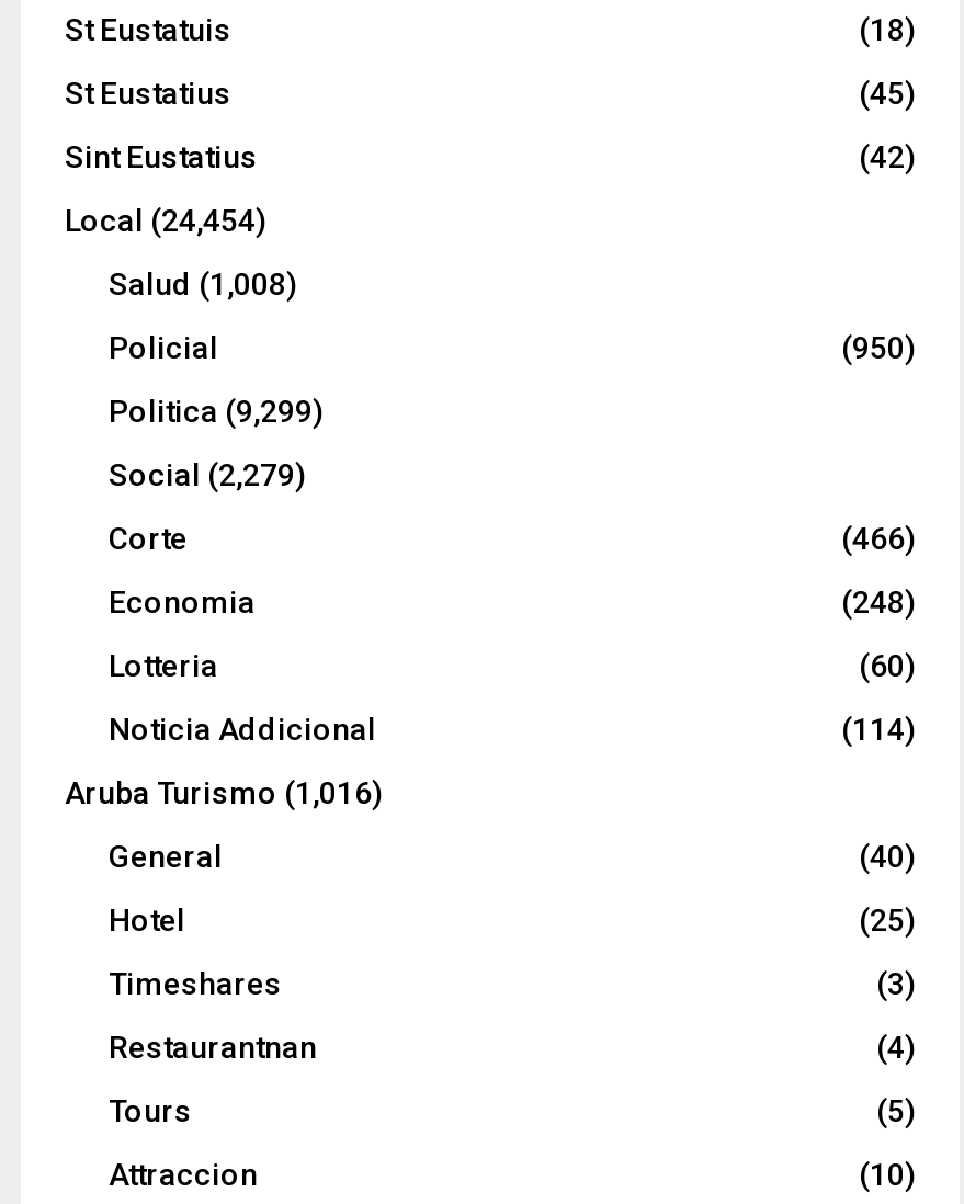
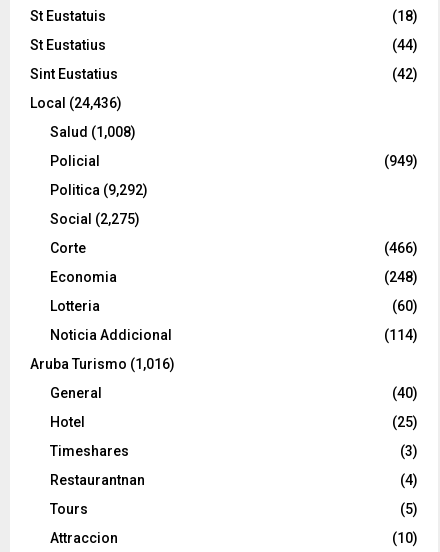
[859,75,916,110] (45) -> [392,37,418,53] (44)
[65,202,266,237] Local (24,454) -> [30,95,122,111] Local (24,436)
[841,329,916,364] (950) -> [384,153,418,169] (949)
[109,393,324,428] Politica (9,299) -> [50,182,148,198] Politica (9,292)
[109,456,306,491] Social (2,279) -> [50,211,140,227] Social (2,275)

